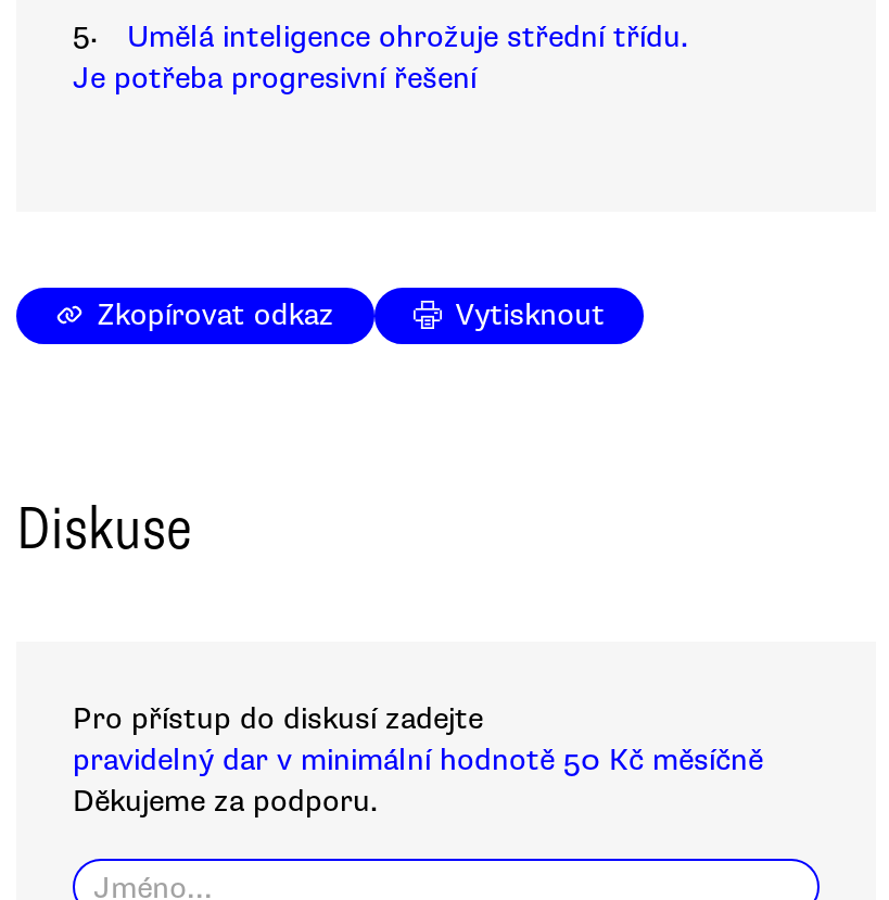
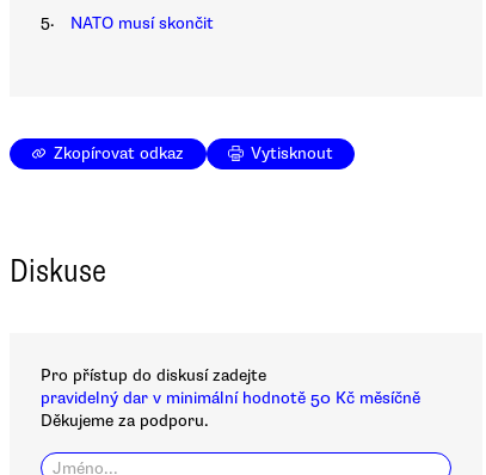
[73,19,689,97] Umělá inteligence ohrožuje střední třídu. | Je potřeba progresivní řešení -> [70,13,214,34] NATO musí skončit

